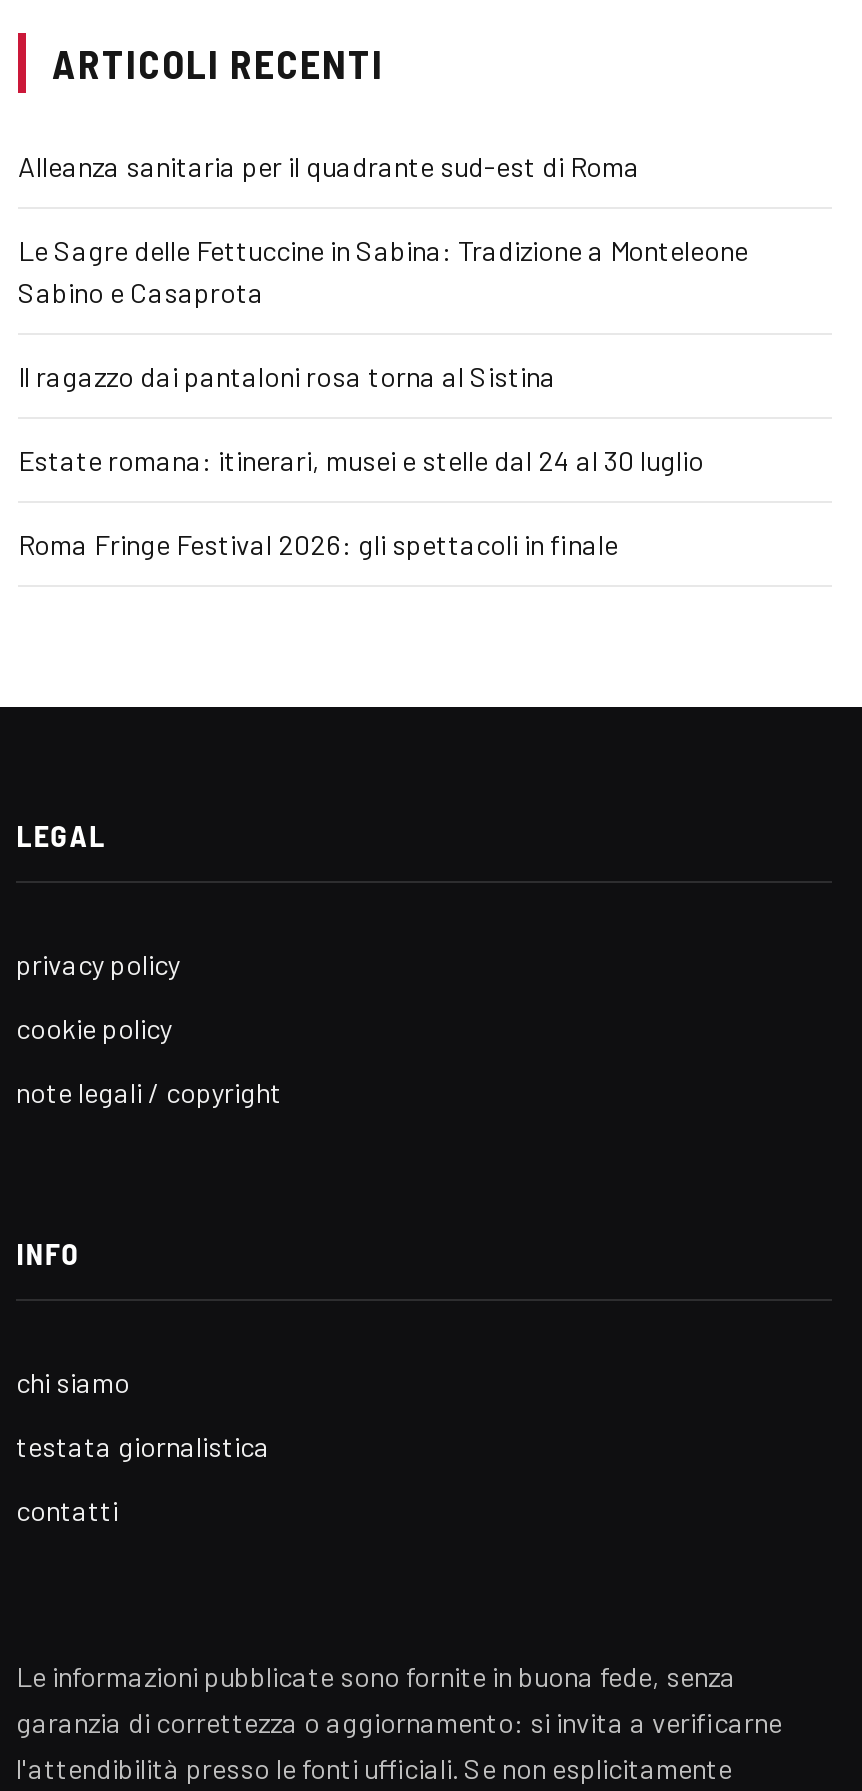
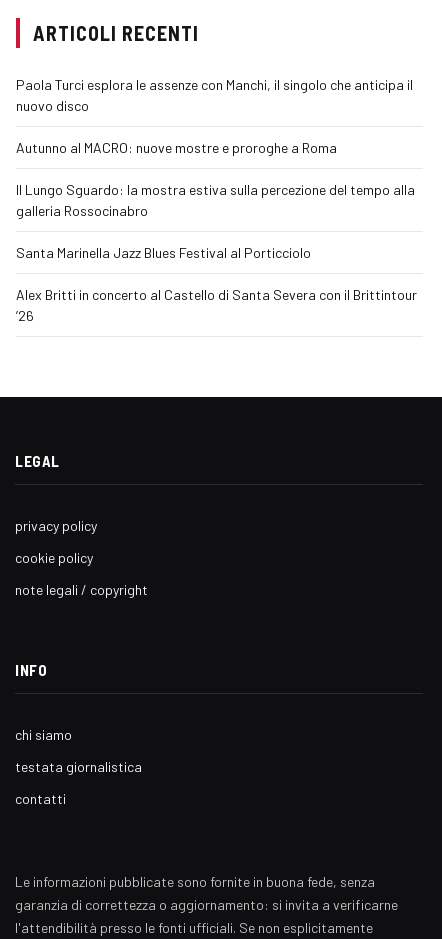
[18,148,640,182] Alleanza sanitaria per il quadrante sud-est di Roma -> [16,75,413,113] Paola Turci esplora le assenze con Manchi, il singolo che anticipa il | nuovo disco
[18,232,748,308] Le Sagre delle Fettuccine in Sabina: Tradizione a Monteleone | Sabino e Casaprota -> [16,138,337,155] Autunno al MACRO: nuove mostre e proroghe a Roma
[18,358,556,392] Il ragazzo dai pantaloni rosa torna al Sistina -> [16,180,415,218] Il Lungo Sguardo: la mostra estiva sulla percezione del tempo alla | galleria Rossocinabro
[18,442,704,476] Estate romana: itinerari, musei e stelle dal 24 al 30 luglio -> [16,243,311,260] Santa Marinella Jazz Blues Festival al Porticciolo
[18,526,618,560] Roma Fringe Festival 2026: gli spettacoli in finale -> [16,285,417,323] Alex Britti in concerto al Castello di Santa Severa con il Brittintour | ’26

